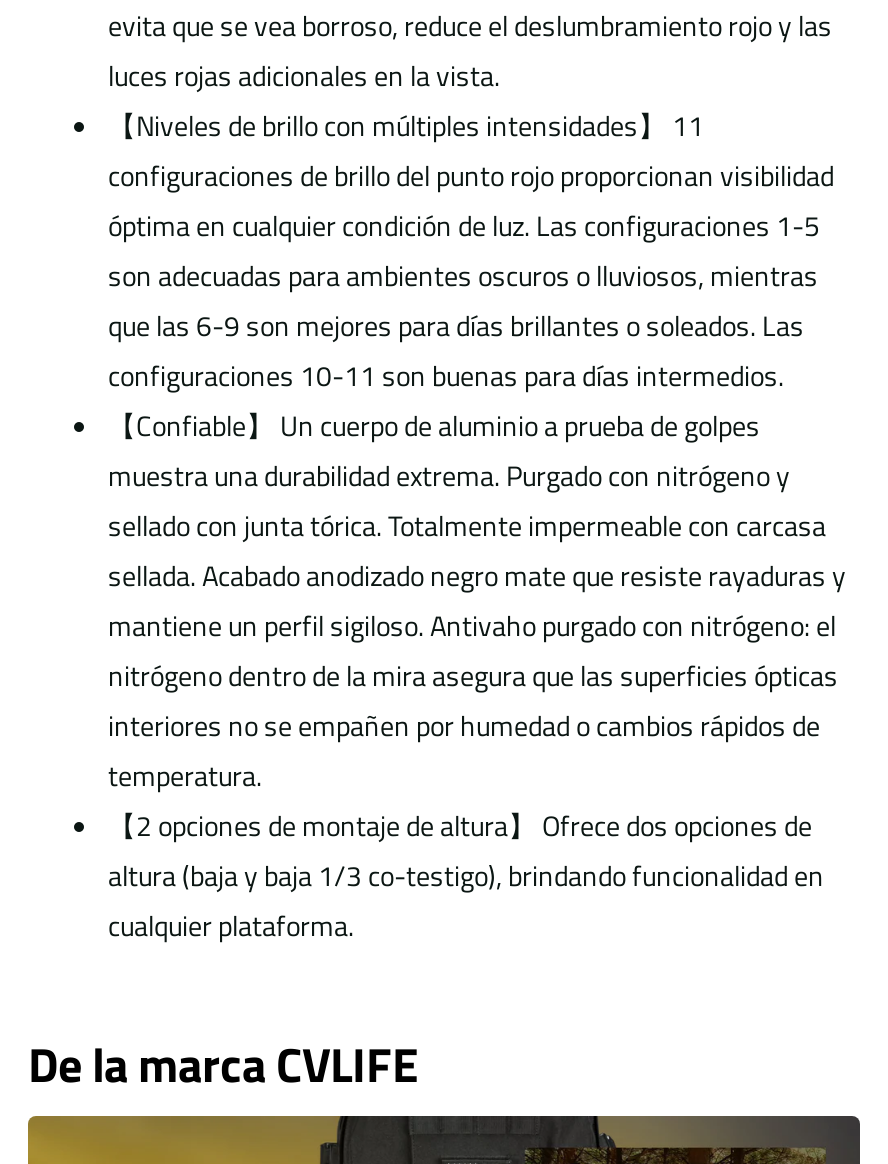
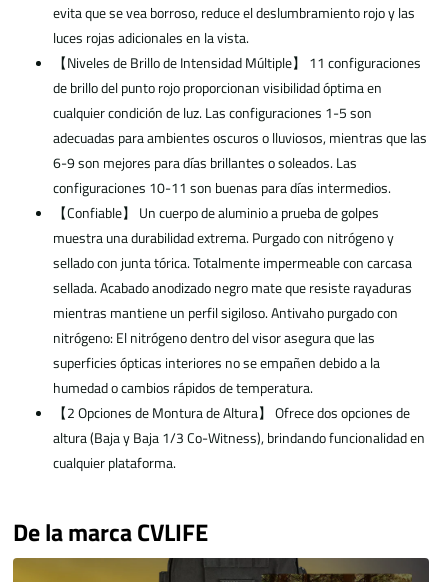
[108,105,834,347] 【Niveles de brillo con múltiples intensidades】 11 | configuraciones de brillo del punto rojo proporcionan visibilidad | óptima en cualquier condición de luz. Las configuraciones 1-5 | son adecuadas para ambientes oscuros o lluviosos, mientras | que las 6-9 son mejores para días brillantes o soleados. Las -> [53,52,427,173] 【Niveles de Brillo de Intensidad Múltiple】 11 configuraciones | de brillo del punto rojo proporcionan visibilidad óptima en | cualquier condición de luz. Las configuraciones 1-5 son | adecuadas para ambientes oscuros o lluviosos, mientras que las | 6-9 son mejores para días brillantes o soleados. Las
[108,555,846,897] sellada. Acabado anodizado negro mate que resiste rayaduras y | mantiene un perfil sigiloso. Antivaho purgado con nitrógeno: el | nitrógeno dentro de la mira asegura que las superficies ópticas | interiores no se empañen por humedad o cambios rápidos de | temperatura. | 【2 opciones de montaje de altura】 Ofrece dos opciones de | altura (baja y baja 1/3 co-testigo), brindando funcionalidad en -> [53,277,425,448] sellada. Acabado anodizado negro mate que resiste rayaduras | mientras mantiene un perfil sigiloso. Antivaho purgado con | nitrógeno: El nitrógeno dentro del visor asegura que las | superficies ópticas interiores no se empañen debido a la | humedad o cambios rápidos de temperatura. | 【2 Opciones de Montura de Altura】 Ofrece dos opciones de | altura (Baja y Baja 1/3 Co-Witness), brindando funcionalidad en

